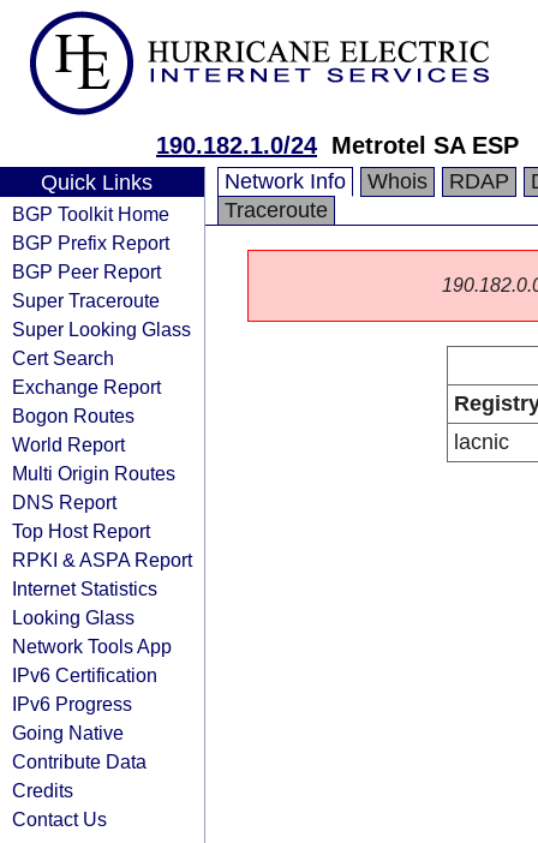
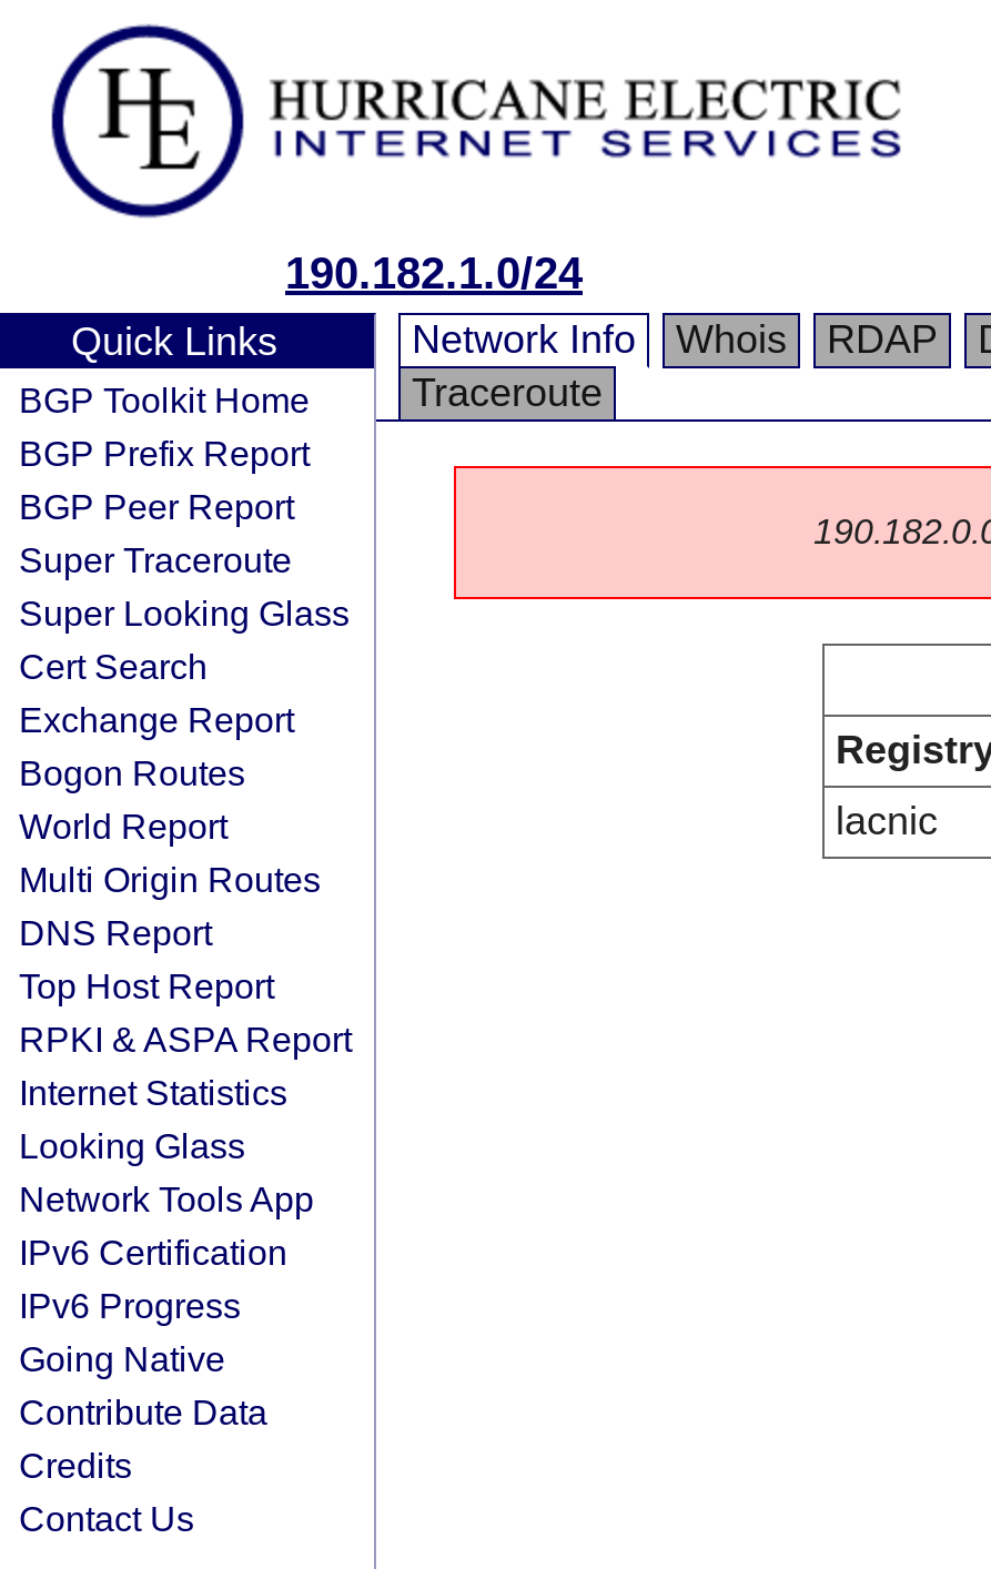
[156,132,519,159] 190.182.1.0/24 Metrotel SA ESP -> [285,249,583,297] 190.182.1.0/24

